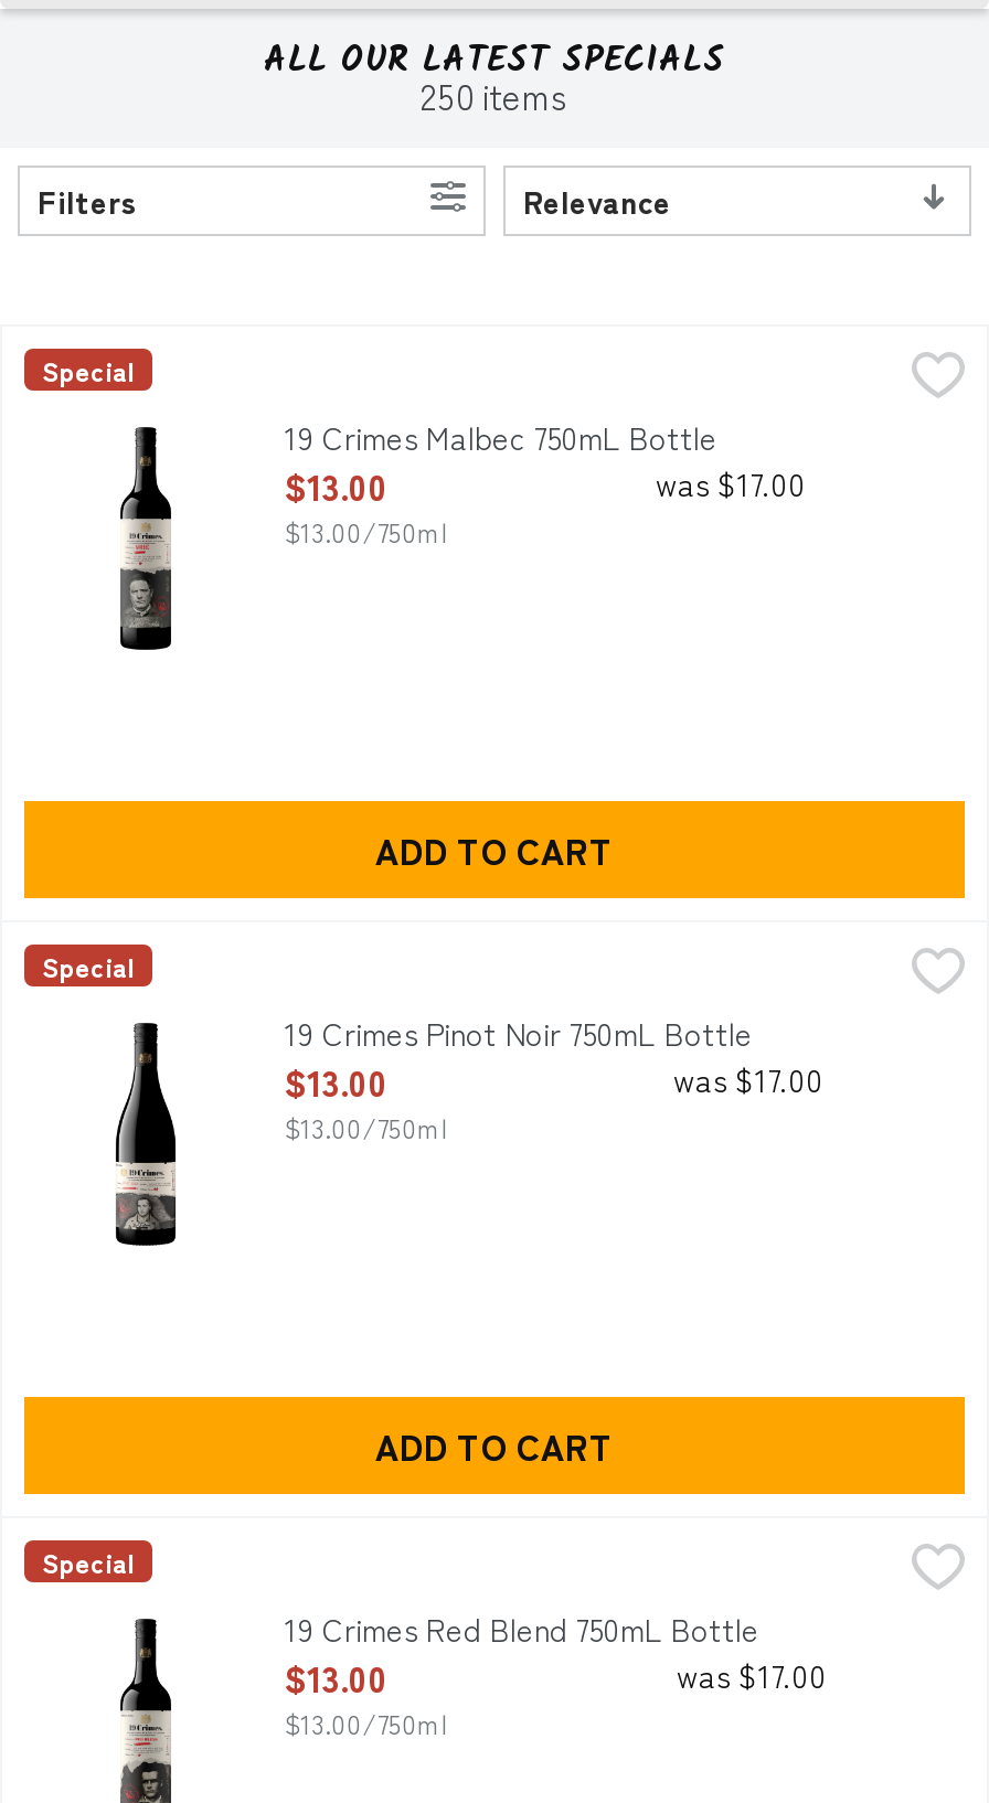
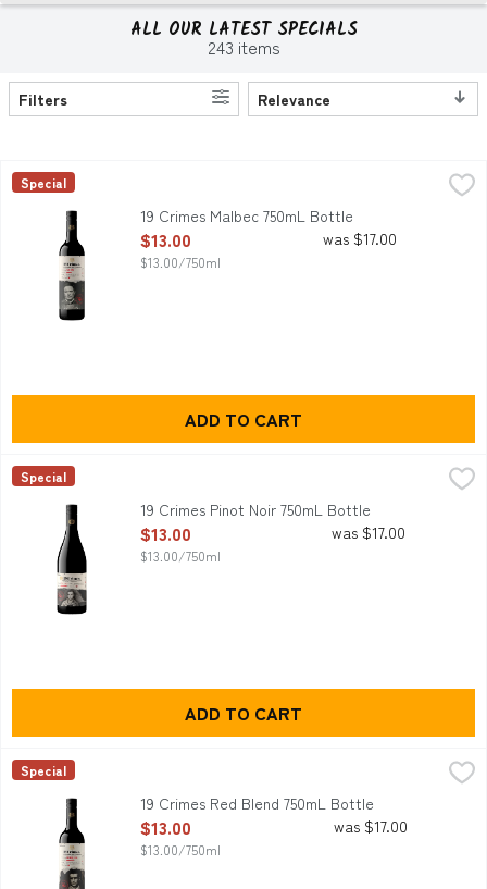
[421,68,568,121] 250 items -> [207,34,280,60] 243 items

